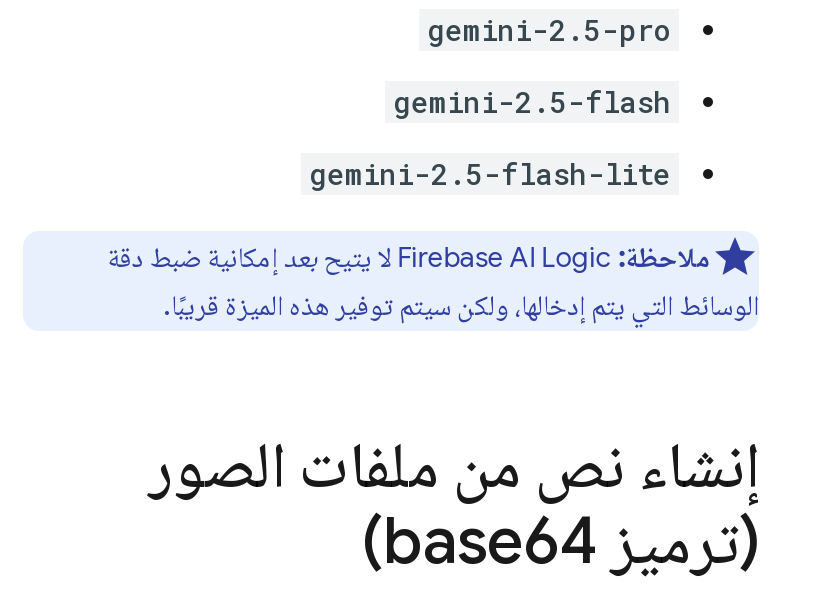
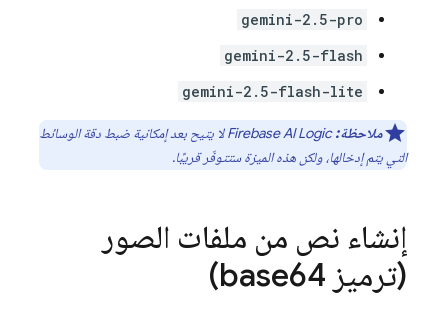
[107,239,759,323] ملاحظة: Firebase AI Logic لا يتيح بعد إمكانية ضبط دقة | الوسائط التي يتم إدخالها، ولكن سيتم توفير هذه الميزة قريبًا. -> [39,124,407,166] ملاحظة: Firebase AI Logicلا يتيح بعد إمكانية ضبط دقة الوسائط | التي يتم إدخالها، ولكن هذه الميزة ستتوفّر قريبًا.

